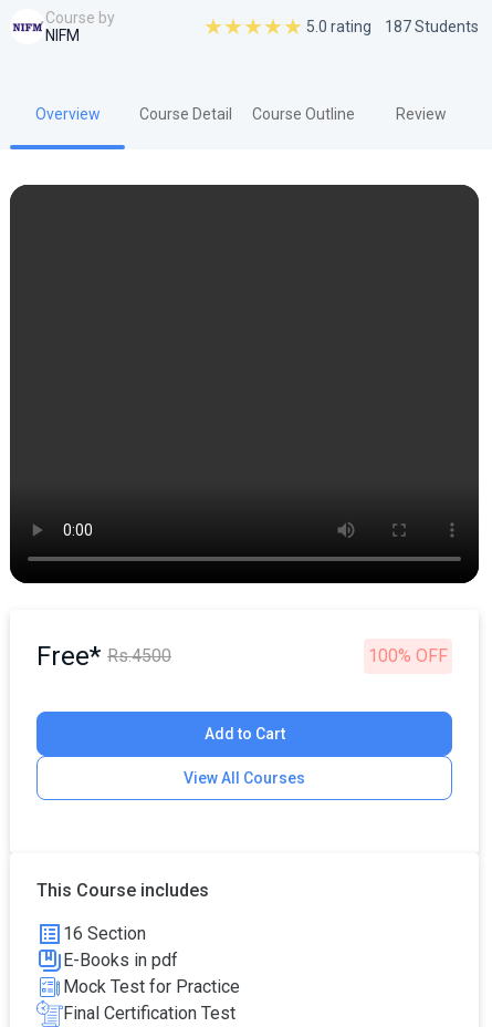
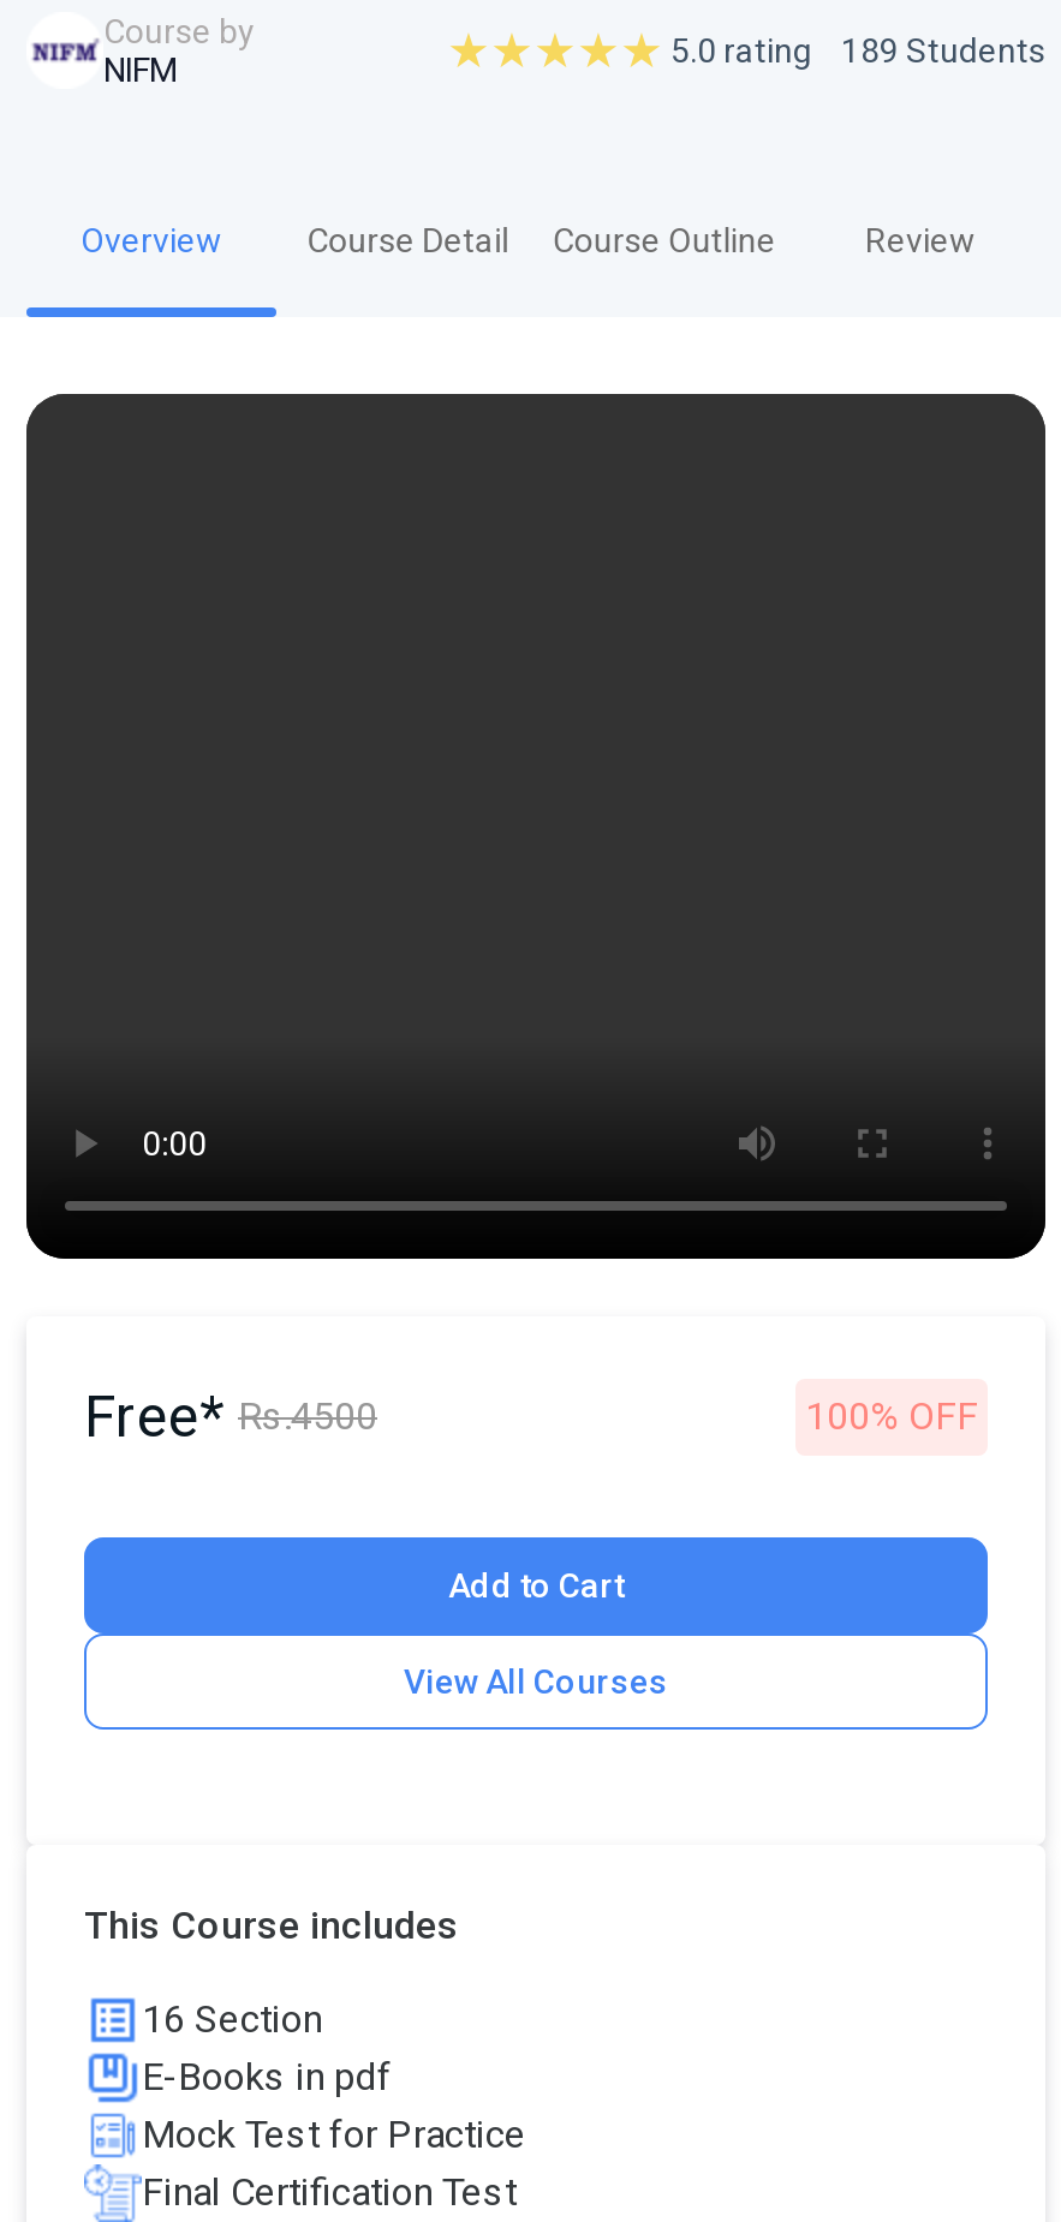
[303,17,479,35] 5.0 rating 187 Students -> [663,31,1045,69] 5.0 rating 189 Students

